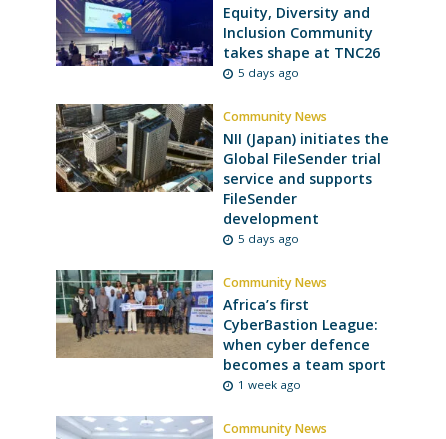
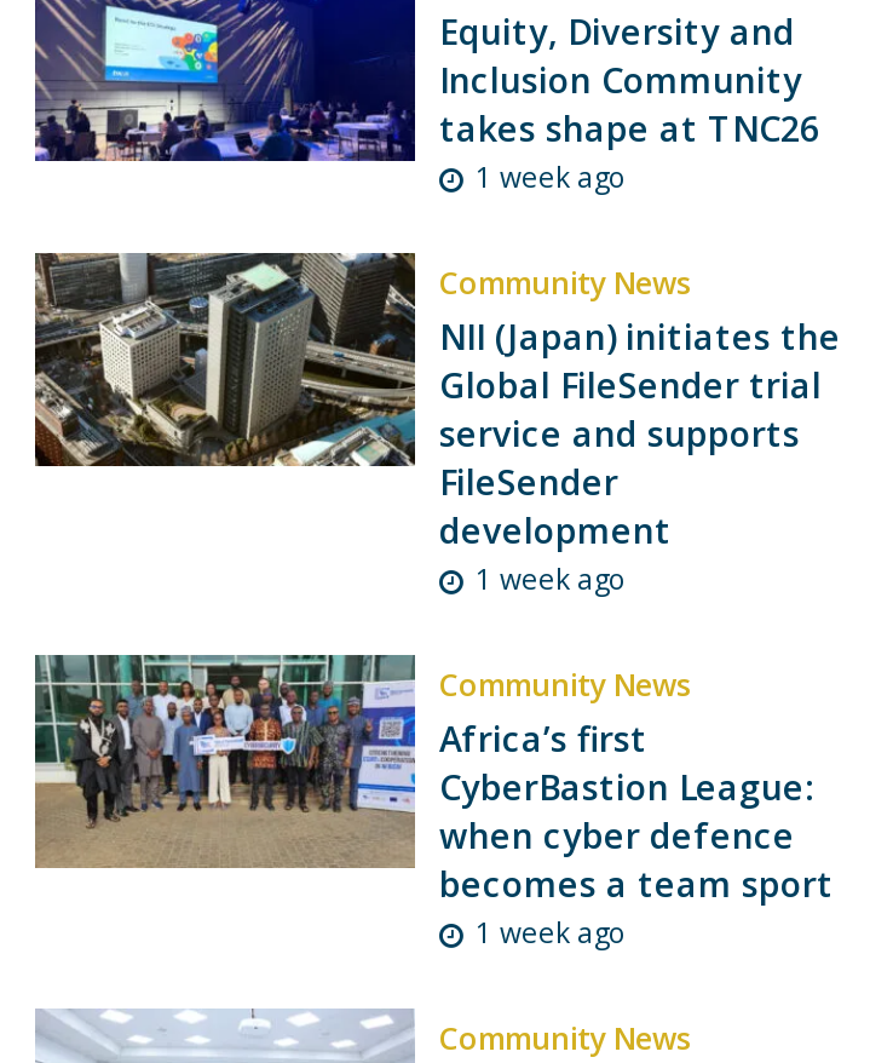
[238,65,299,80] 5 days ago -> [476,158,628,194] 1 week ago
[238,231,299,246] 5 days ago -> [476,560,628,596] 1 week ago

